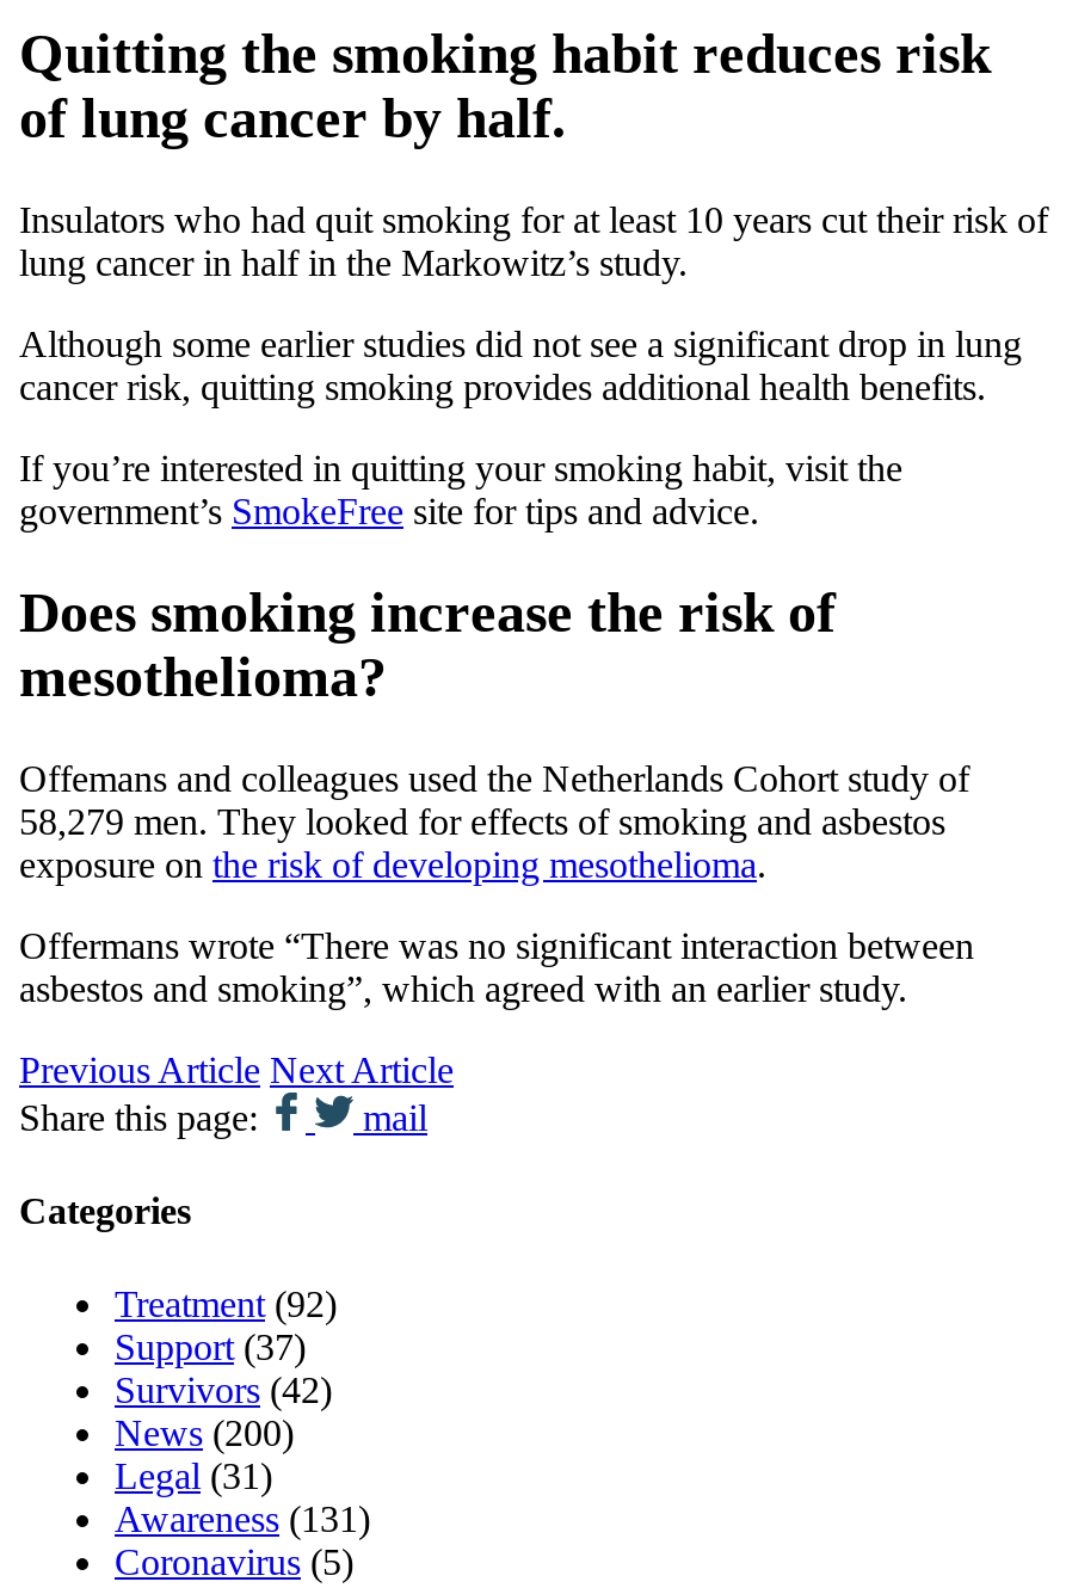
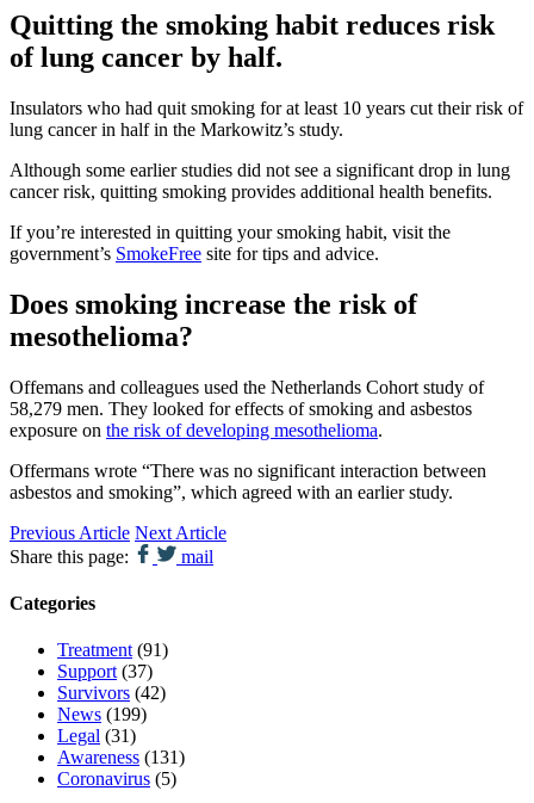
[115,1285,337,1325] Treatment (92) -> [57,640,168,660] Treatment (91)
[115,1414,294,1454] News (200) -> [57,705,147,725] News (199)

